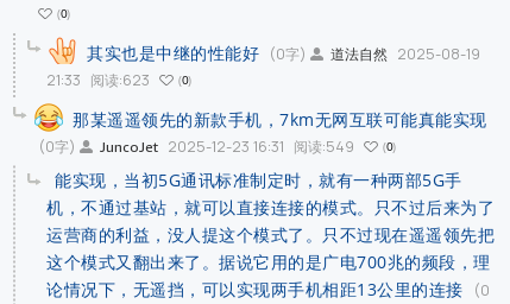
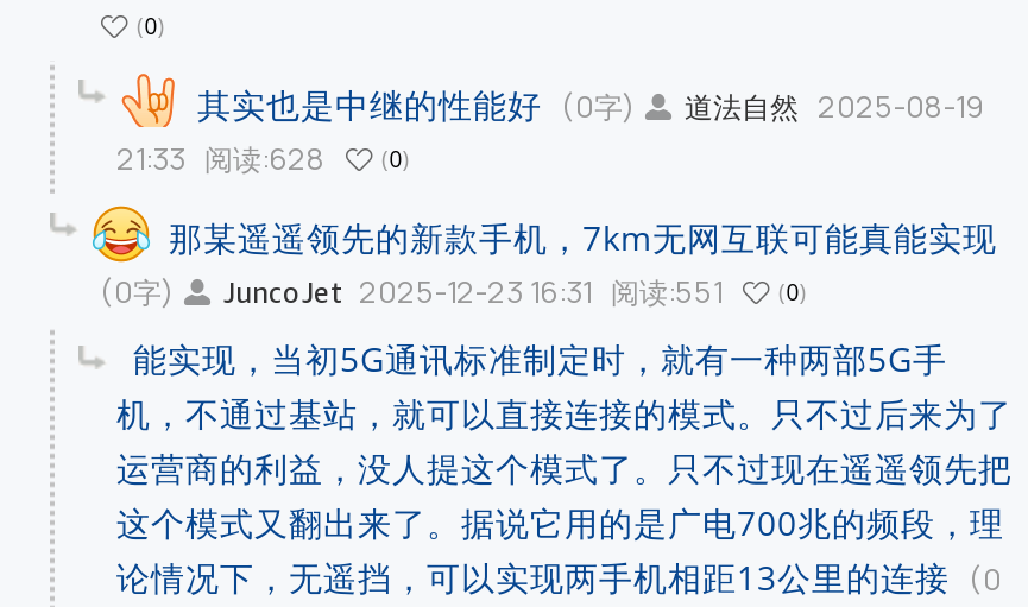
[46,70,188,90] 21:33 阅读:623 0 -> [116,139,402,179] 21:33 阅读:628 0
[100,137,354,157] JuncoJet 2025-12-23 16:31 阅读:549 -> [223,272,723,312] JuncoJet 2025-12-23 16:31 阅读:551

